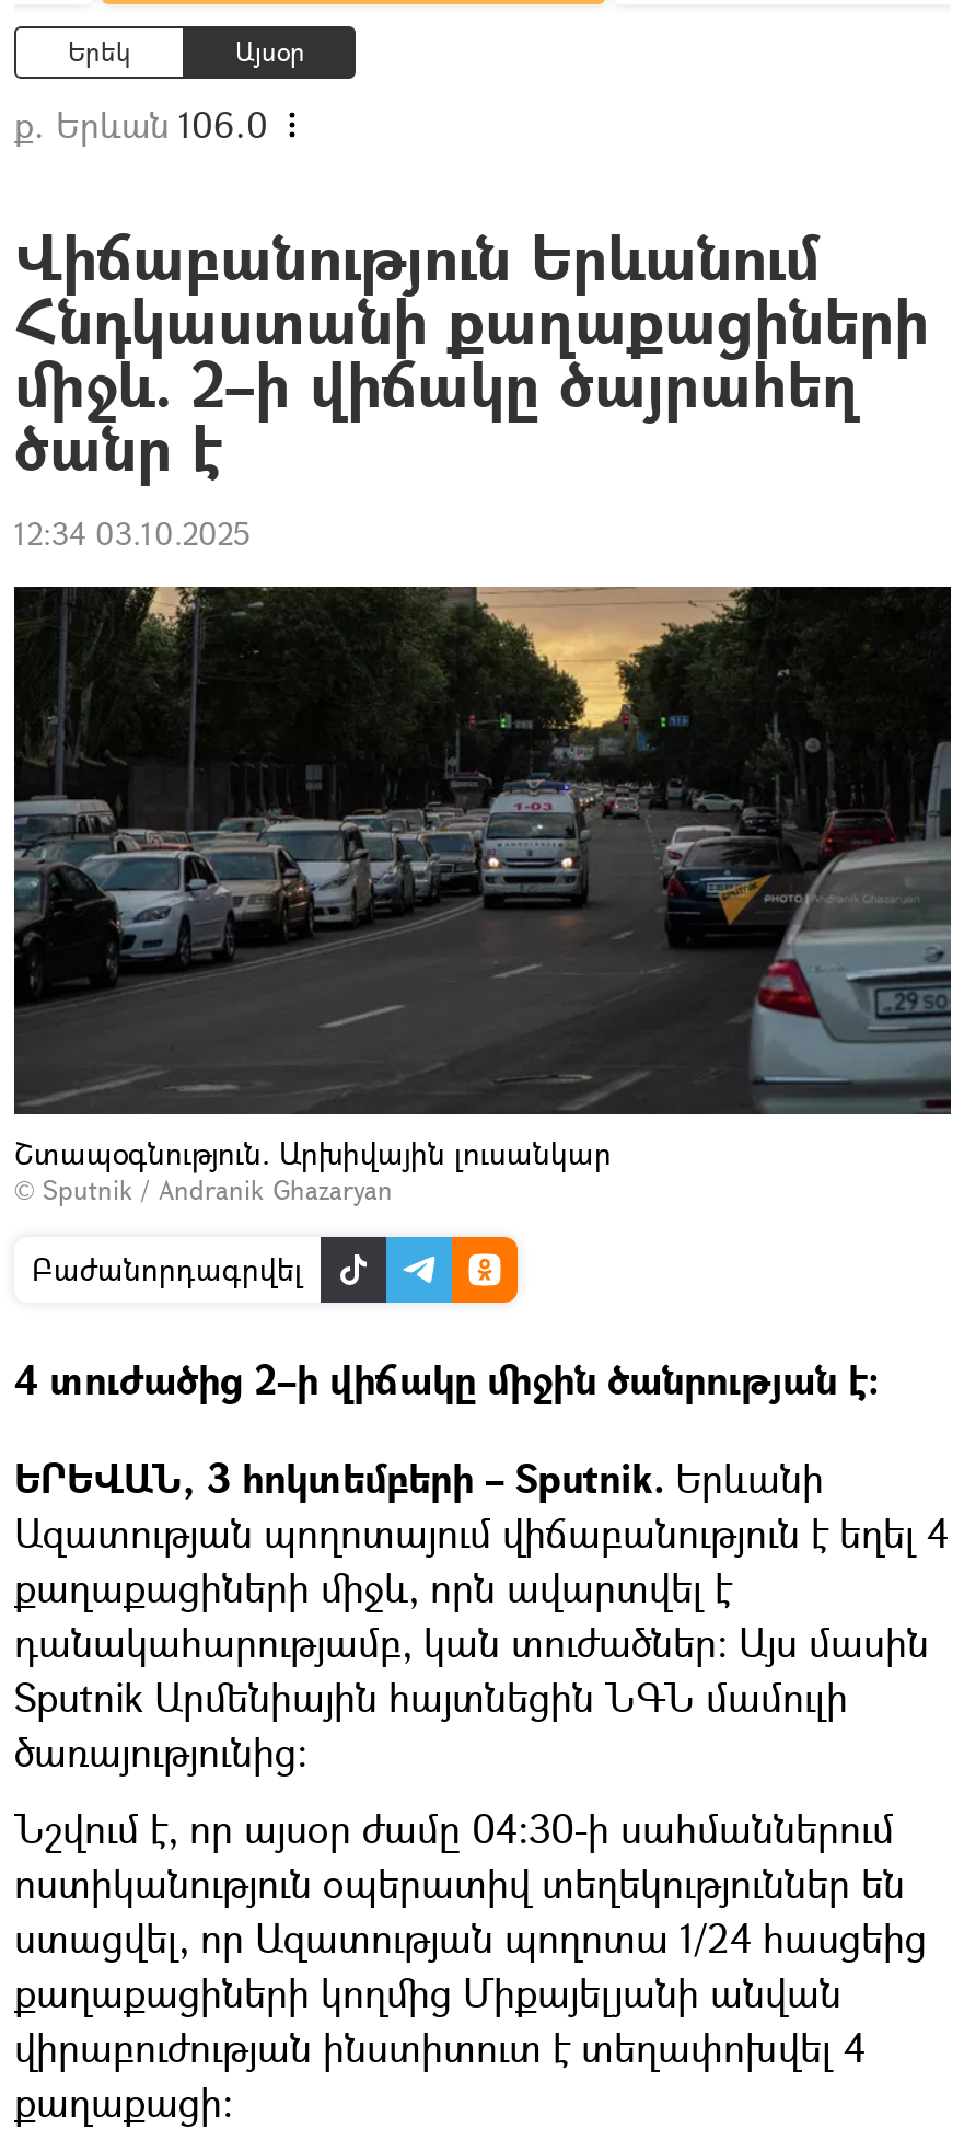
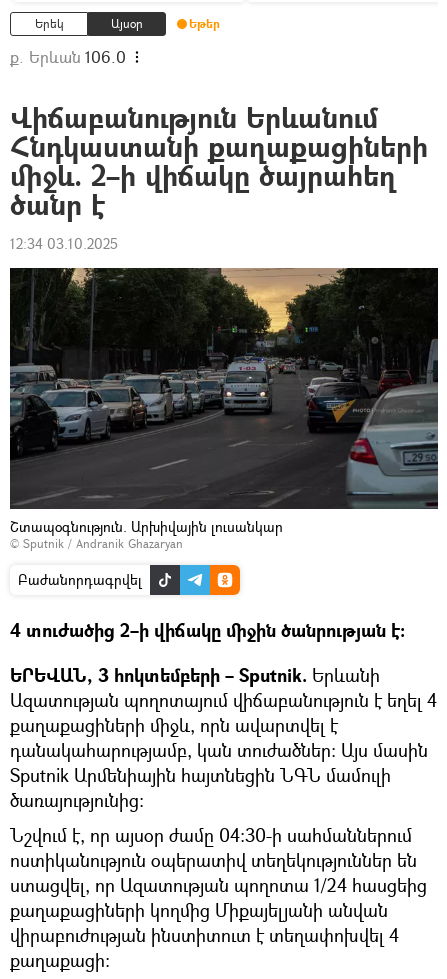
none -> [189,15,220,32] Եթեր

